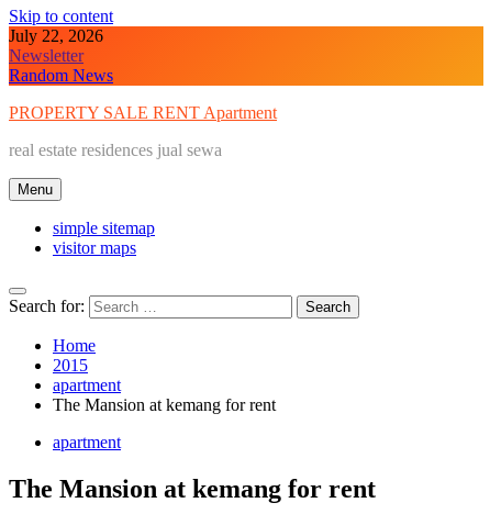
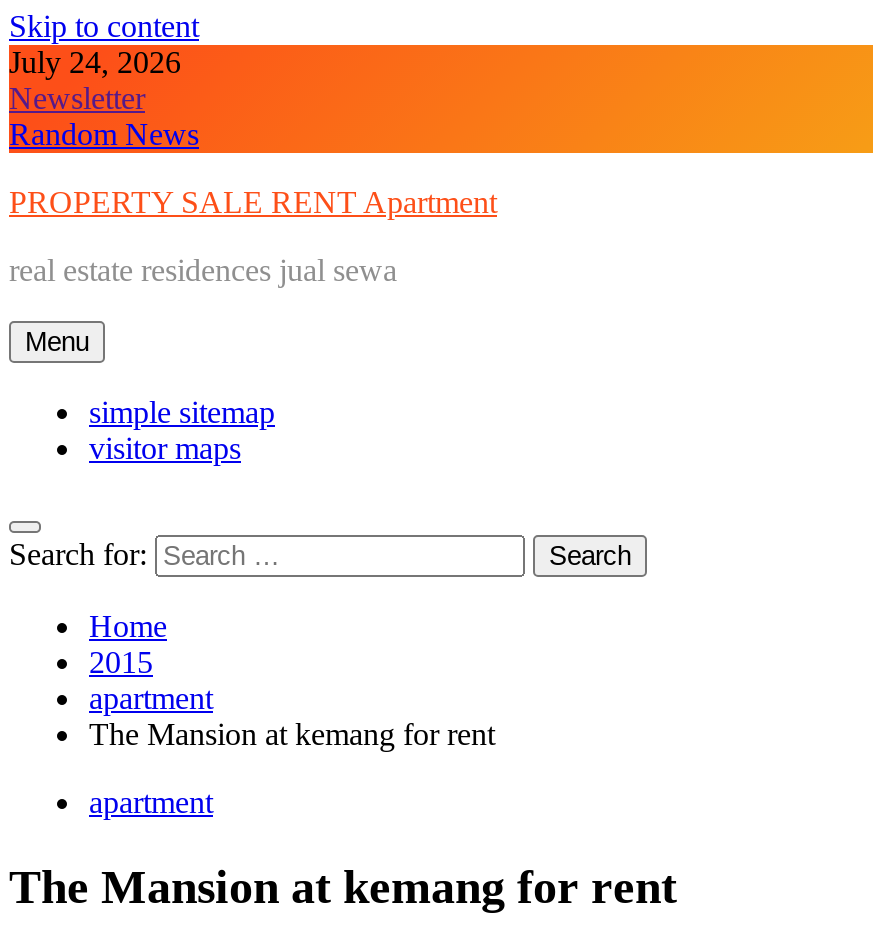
[9,26,103,45] July 22, 2026 -> [9,45,181,79] July 24, 2026

